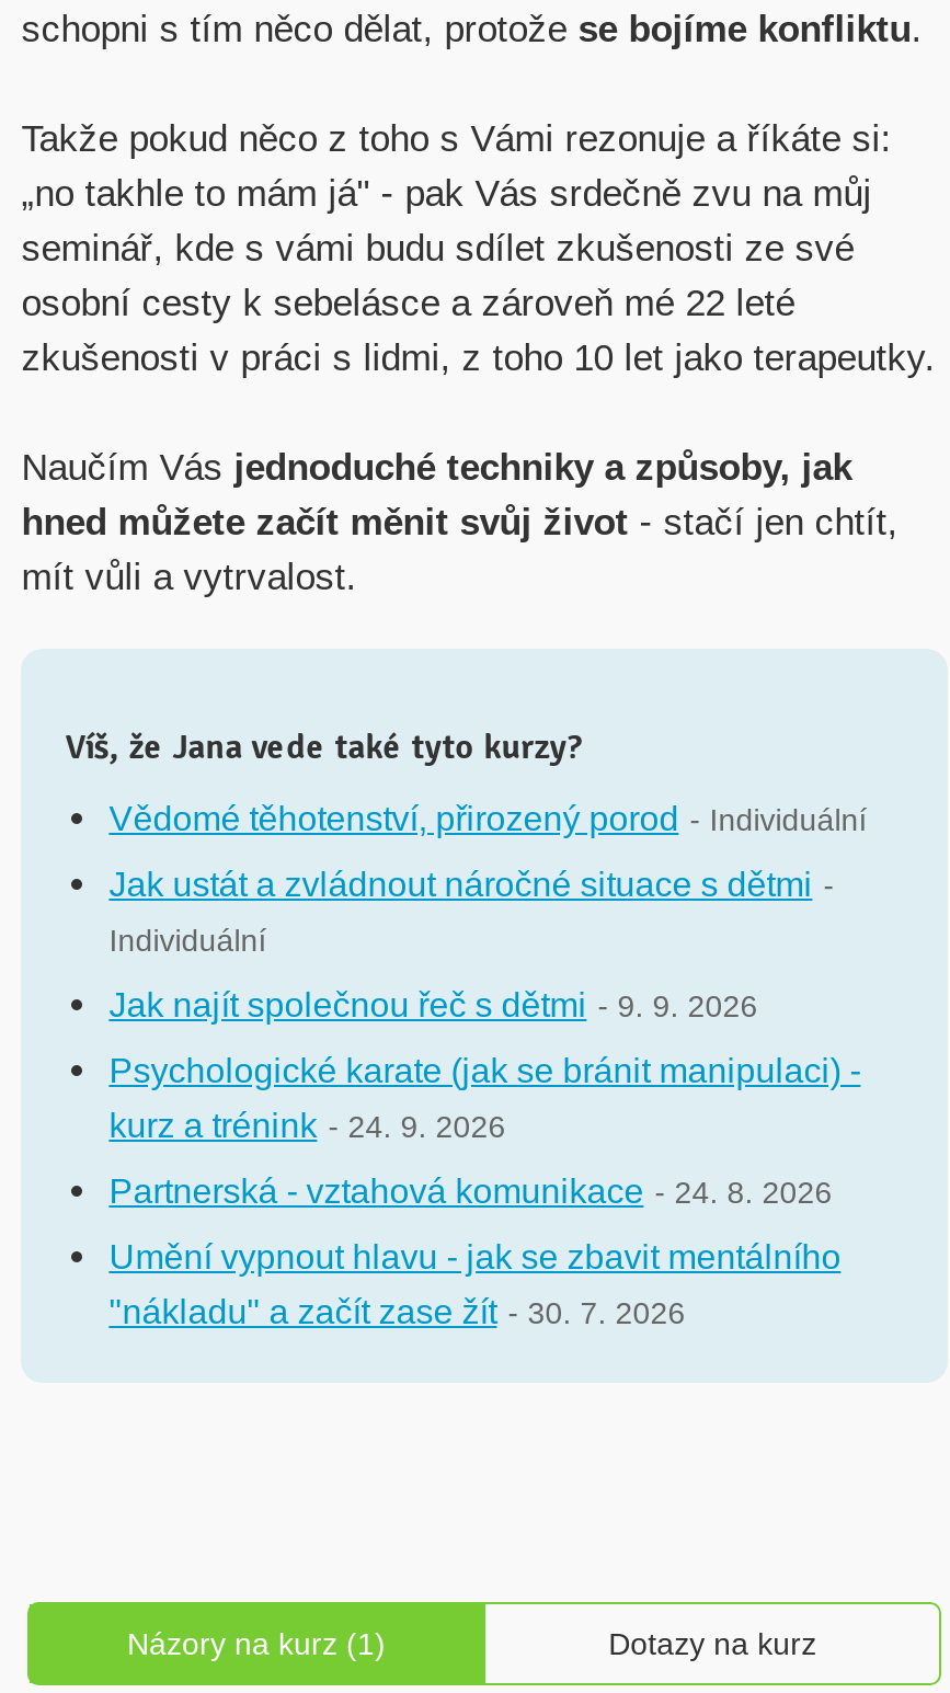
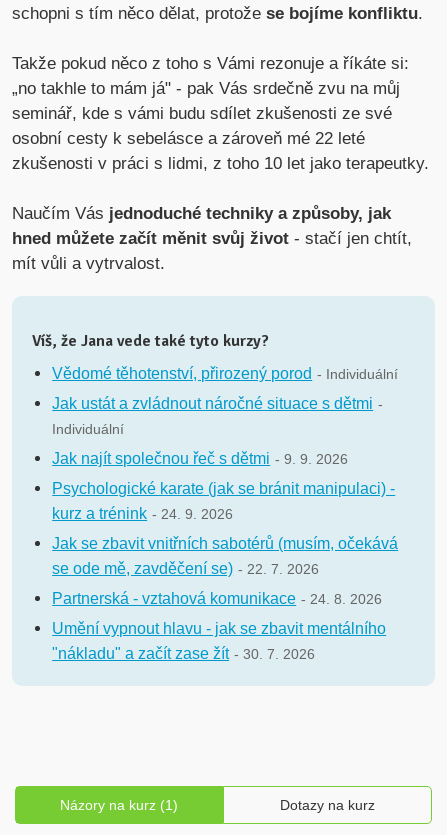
none -> [52,535,398,577] Jak se zbavit vnitřních sabotérů (musím, očekává | se ode mě, zavděčení se) - 22. 7. 2026

